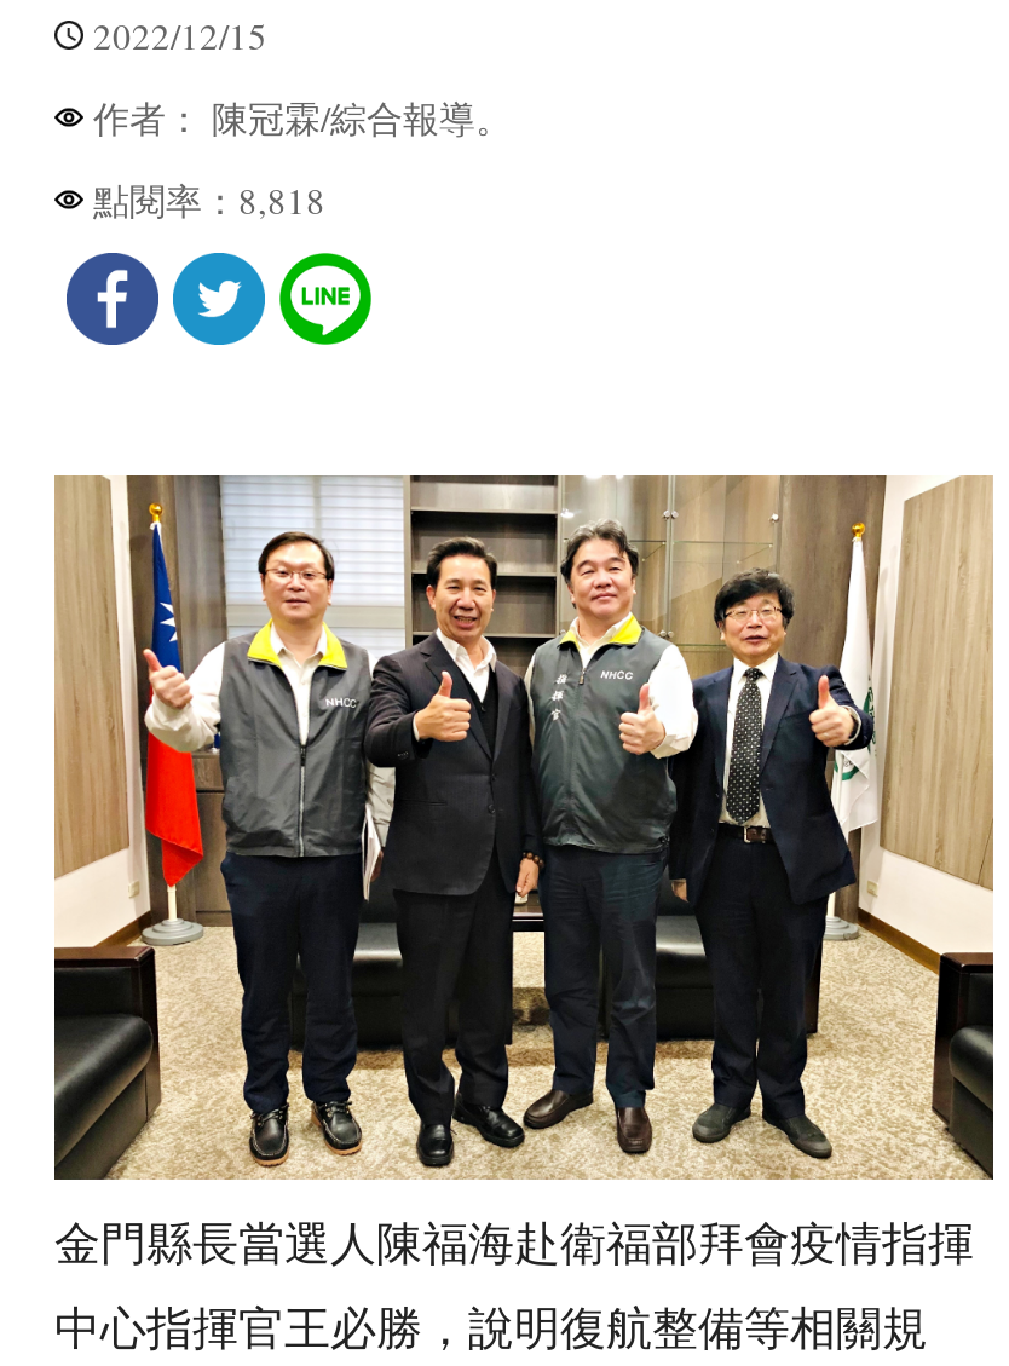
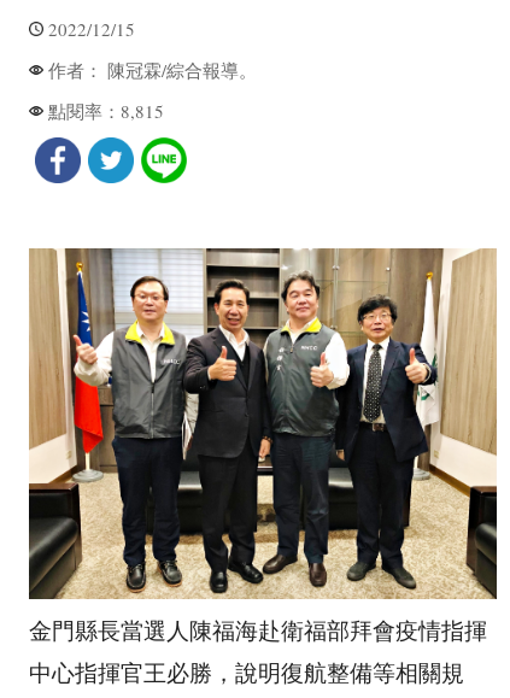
[93,175,325,223] 點閱率：8,818 -> [48,98,164,123] 點閱率：8,815

